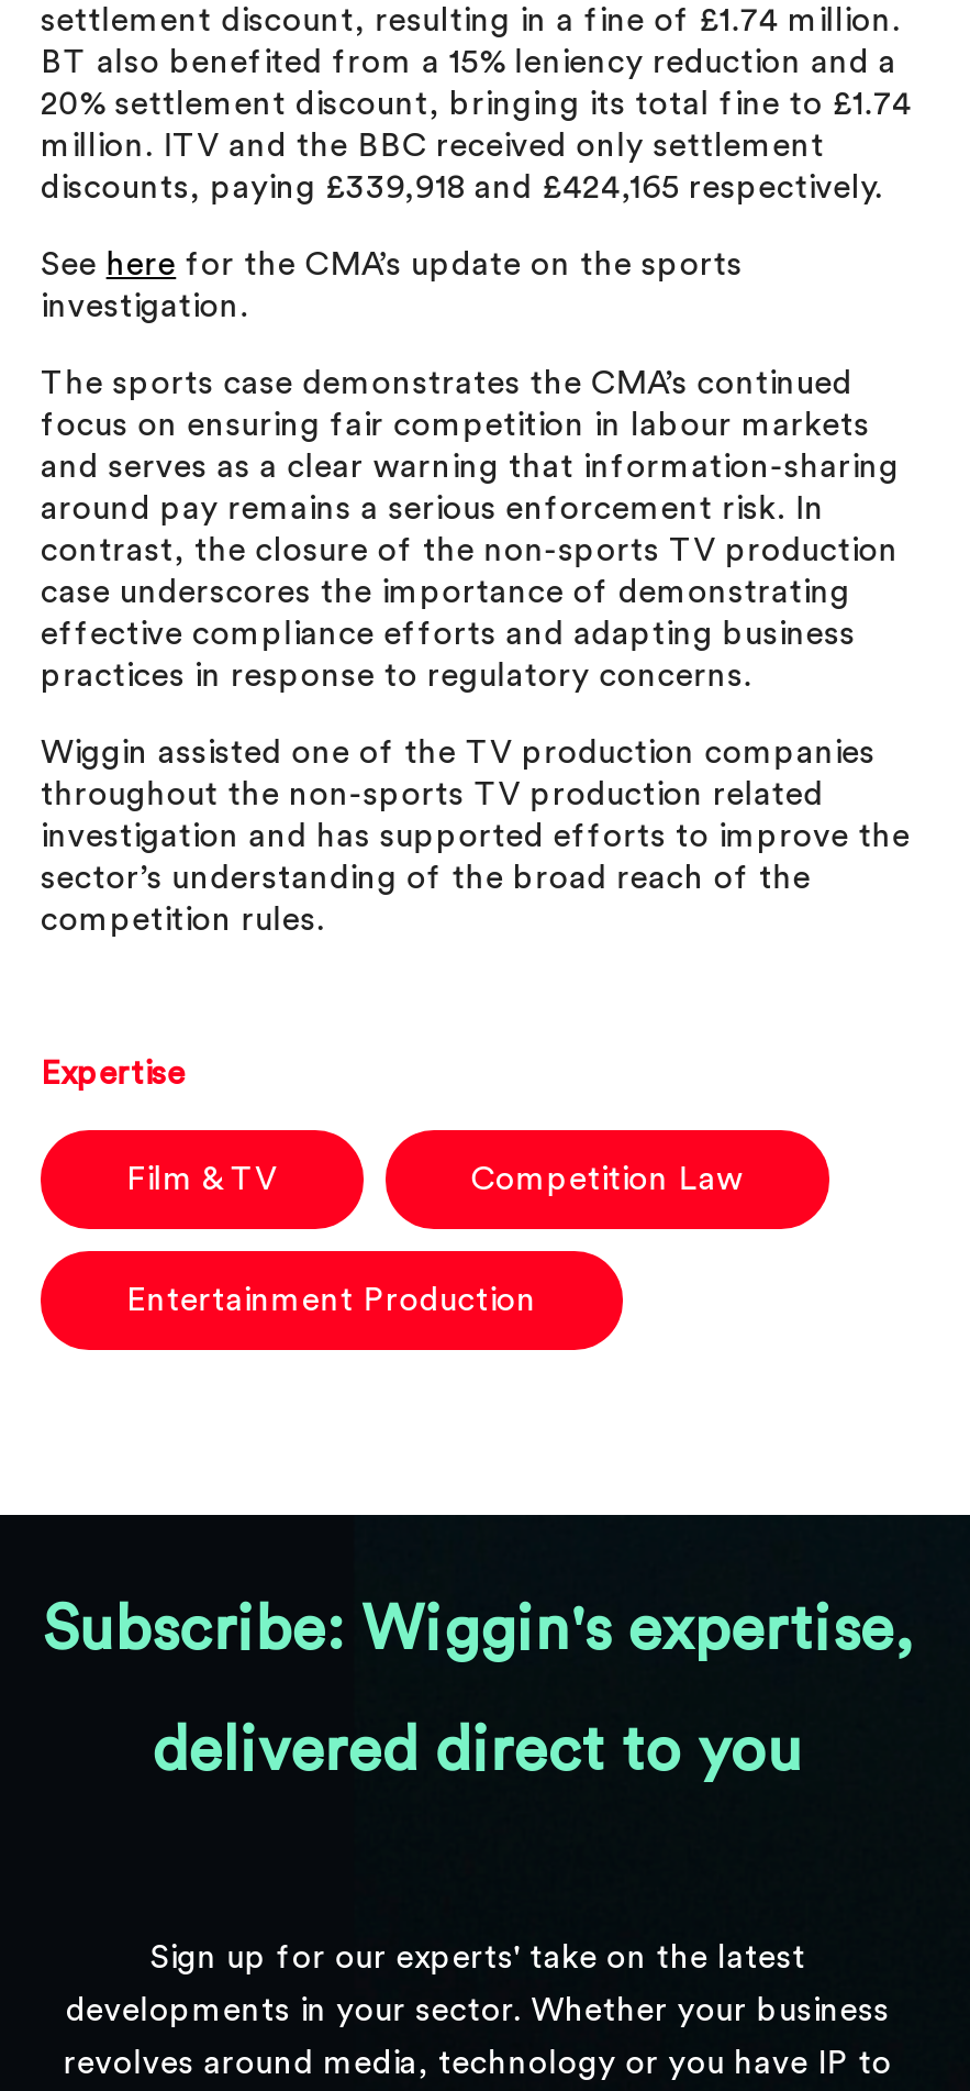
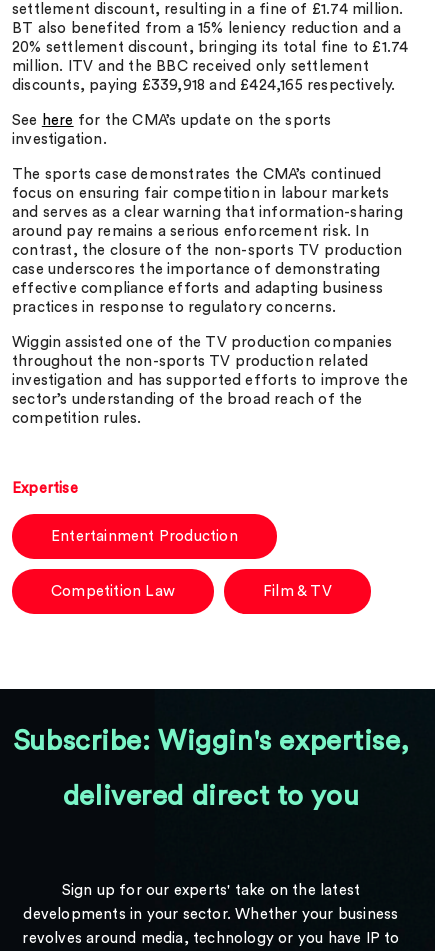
moved [126,1163,743,1196] -> [51,584,332,599]: Competition Law | Film & TV
moved [126,1284,537,1317] -> [51,529,238,544]: Entertainment Production

